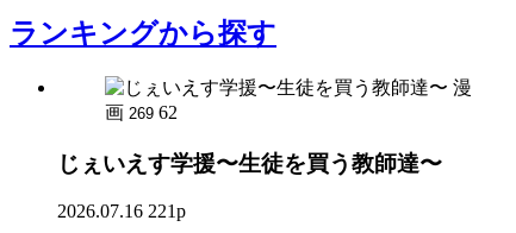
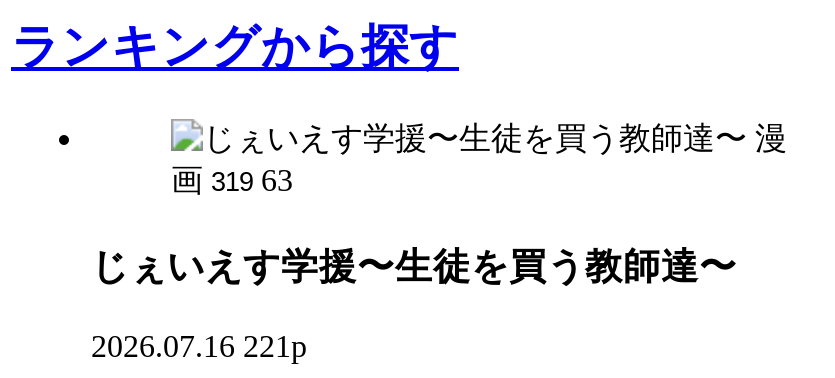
[105,102,178,122] 画 269 62 -> [171,163,293,197] 画 319 63

